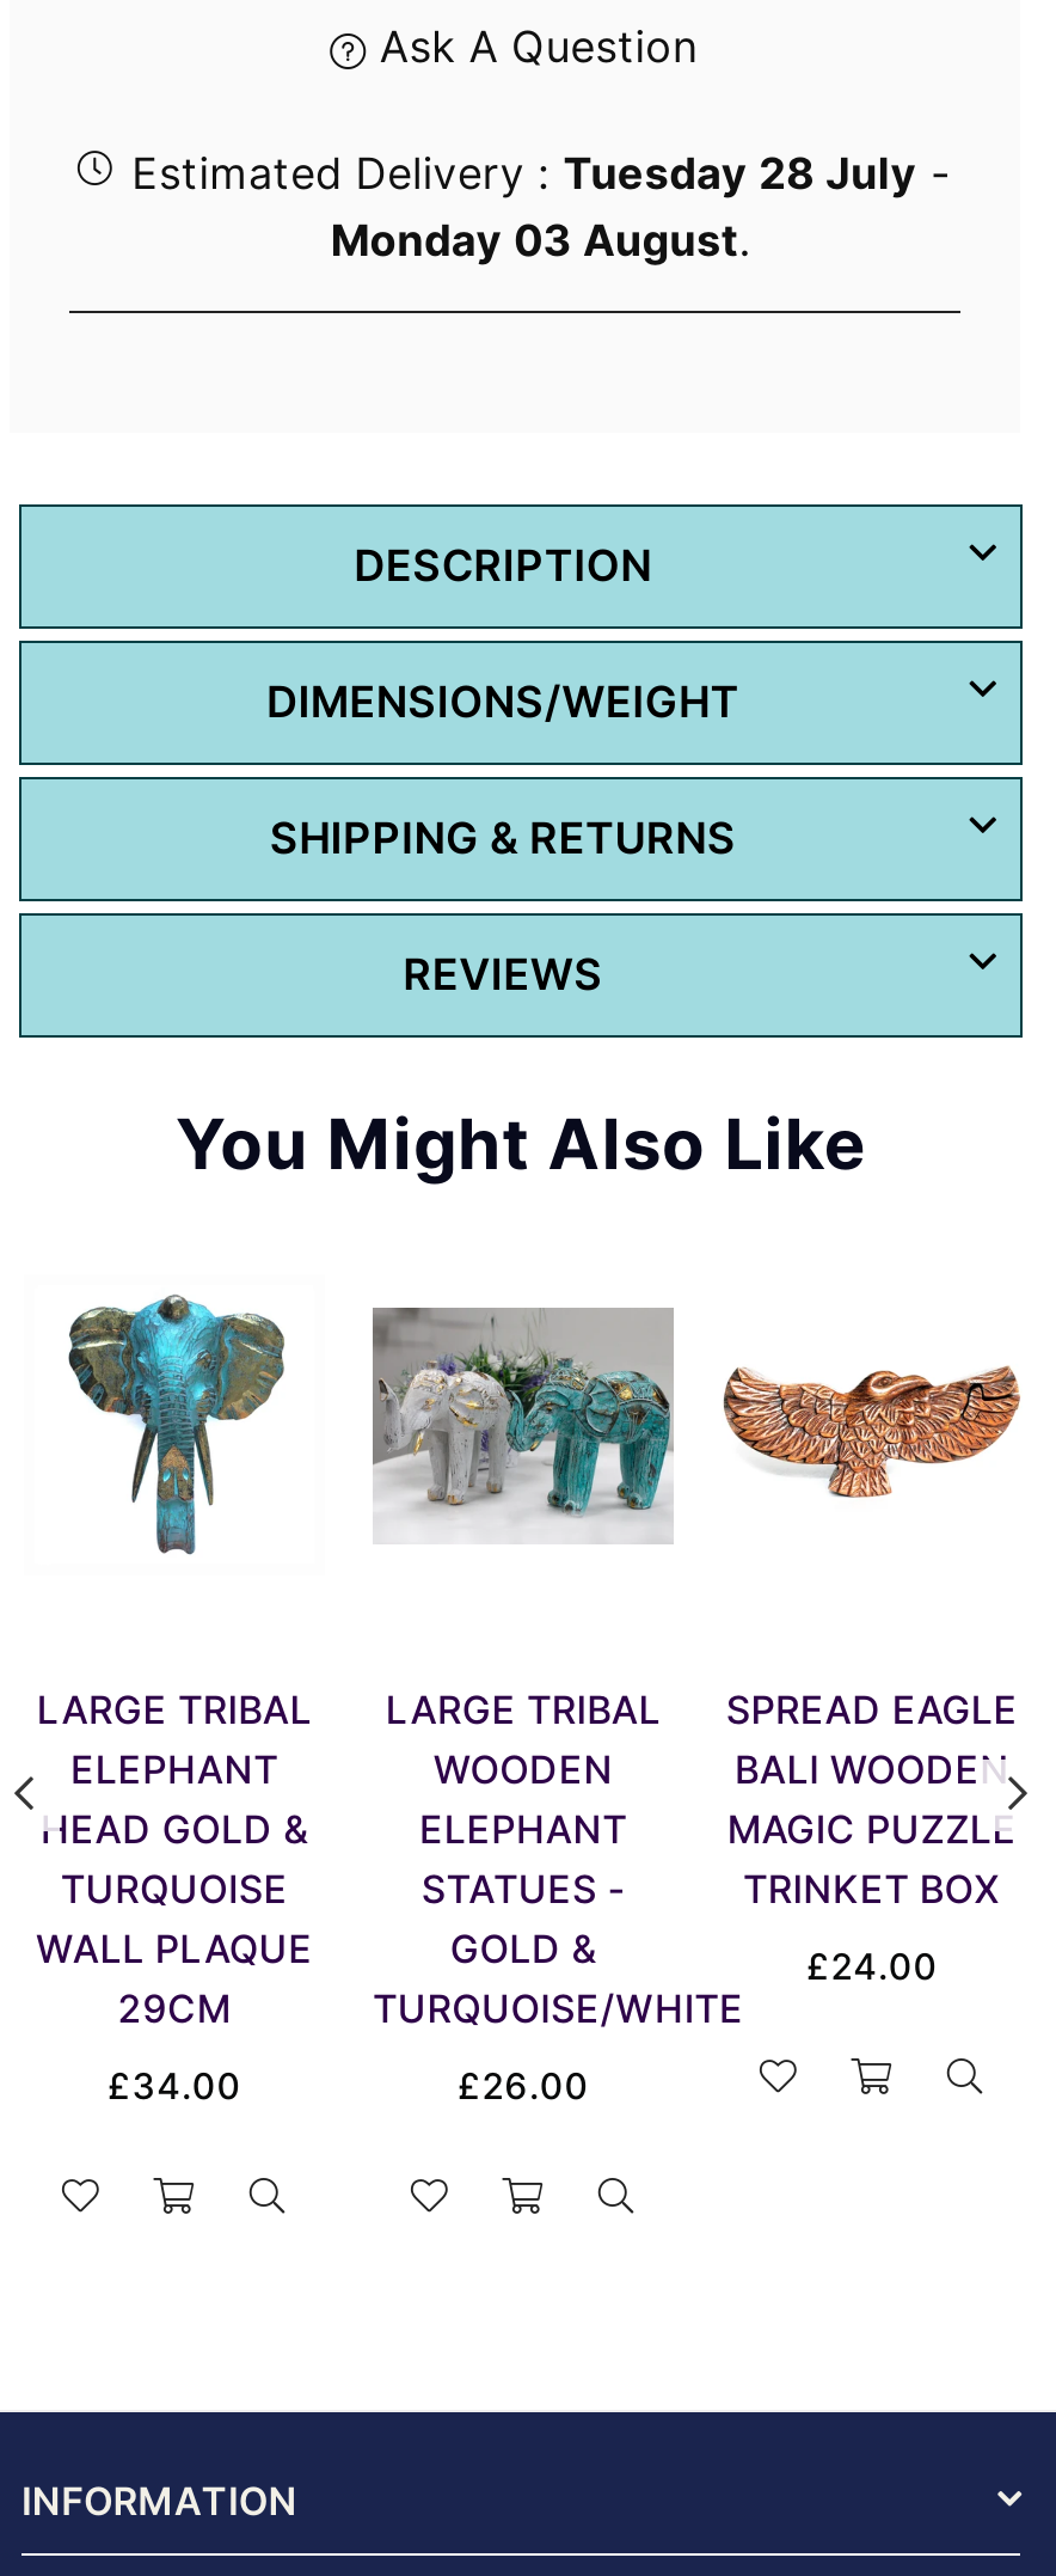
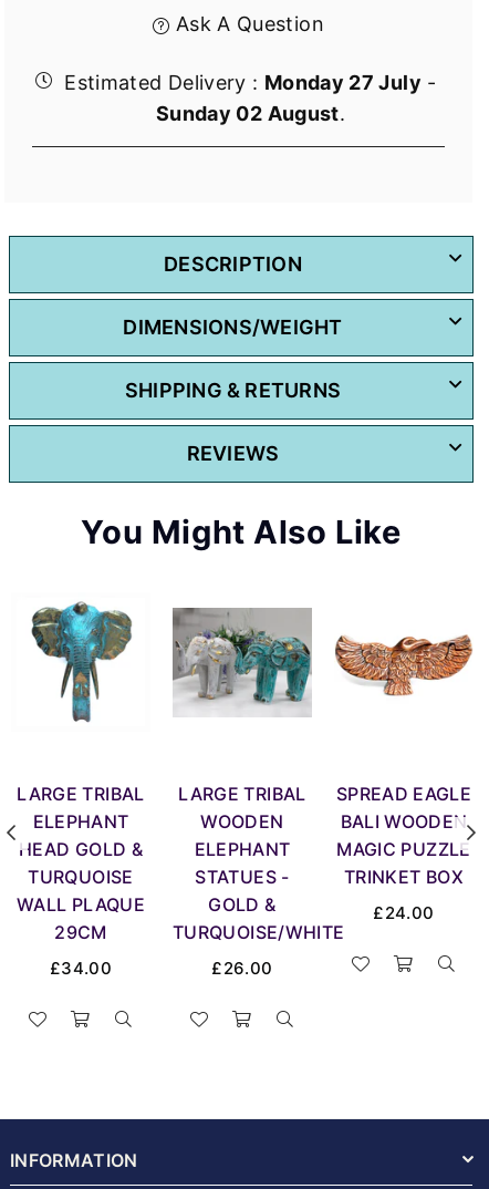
[132,149,950,199] Estimated Delivery : Tuesday 28 July - -> [64,71,437,95] Estimated Delivery : Monday 27 July -
[331,216,752,266] Monday 03 August. -> [156,102,345,126] Sunday 02 August.

